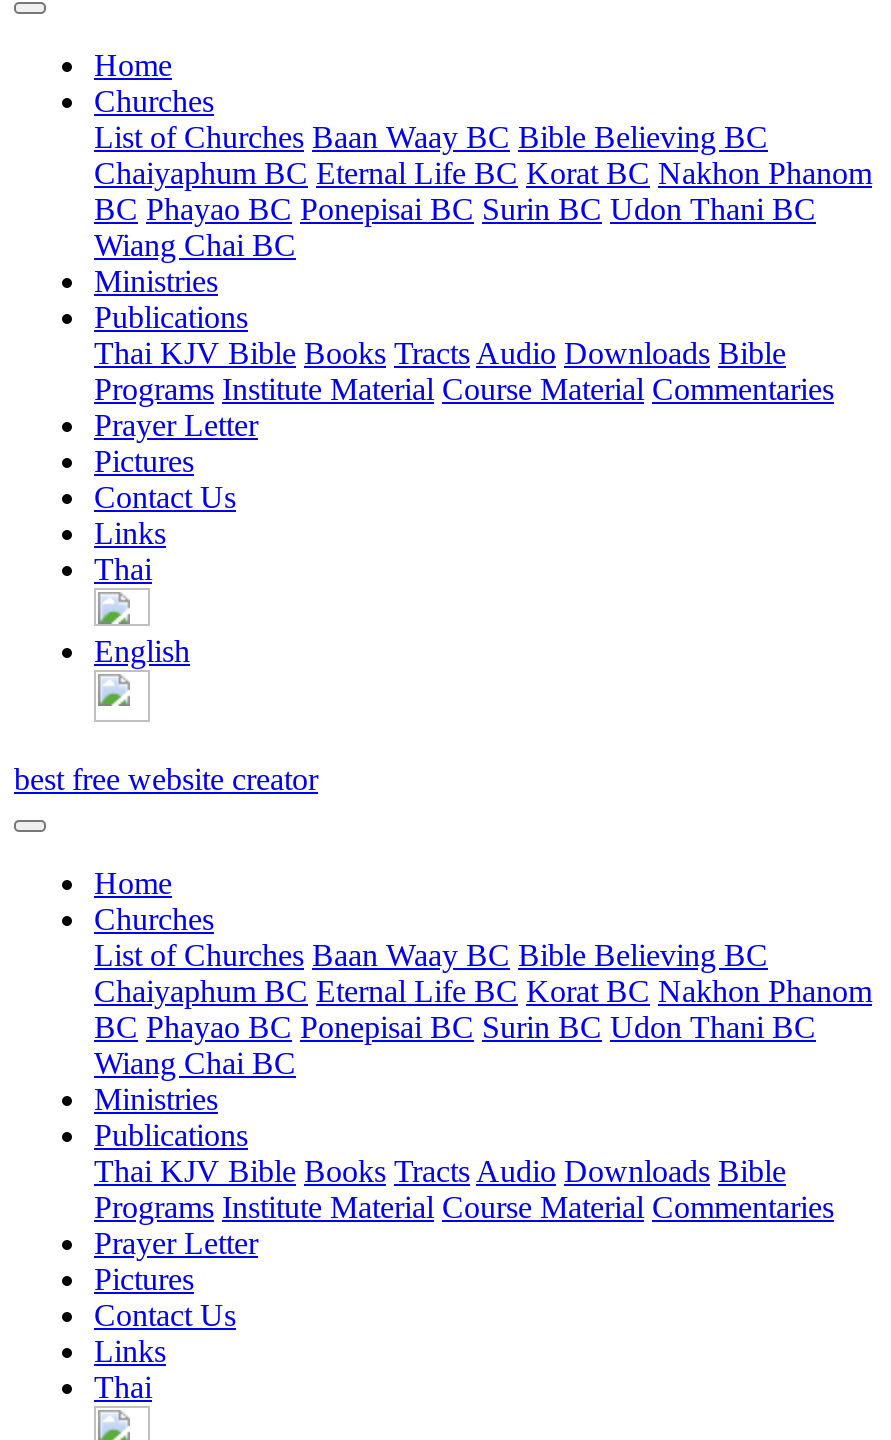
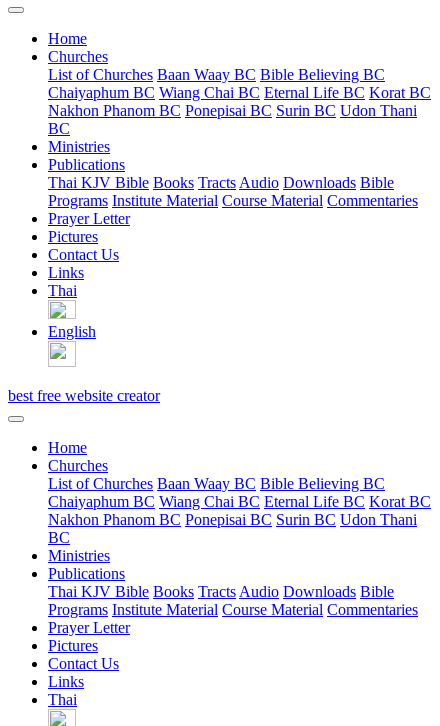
[94,156,872,262] Chaiyaphum BC Eternal Life BC Korat BC Nakhon Phanom | BC Phayao BC Ponepisai BC Surin BC Udon Thani BC | Wiang Chai BC -> [48,84,431,137] Chaiyaphum BC Wiang Chai BC Eternal Life BC Korat BC | Nakhon Phanom BC Ponepisai BC Surin BC Udon Thani | BC
[94,974,872,1080] Chaiyaphum BC Eternal Life BC Korat BC Nakhon Phanom | BC Phayao BC Ponepisai BC Surin BC Udon Thani BC | Wiang Chai BC -> [48,493,431,546] Chaiyaphum BC Wiang Chai BC Eternal Life BC Korat BC | Nakhon Phanom BC Ponepisai BC Surin BC Udon Thani | BC

